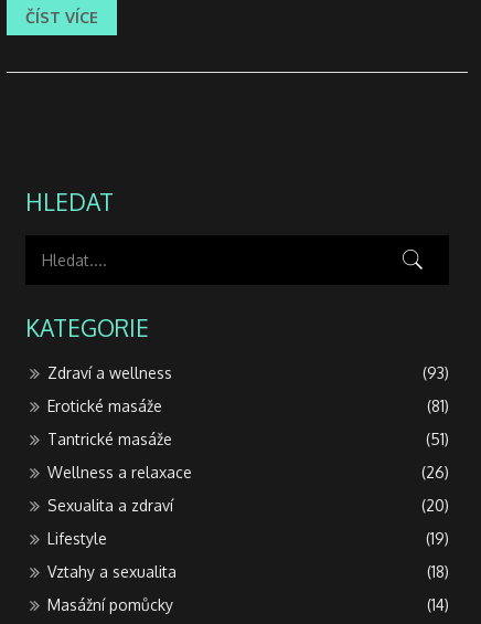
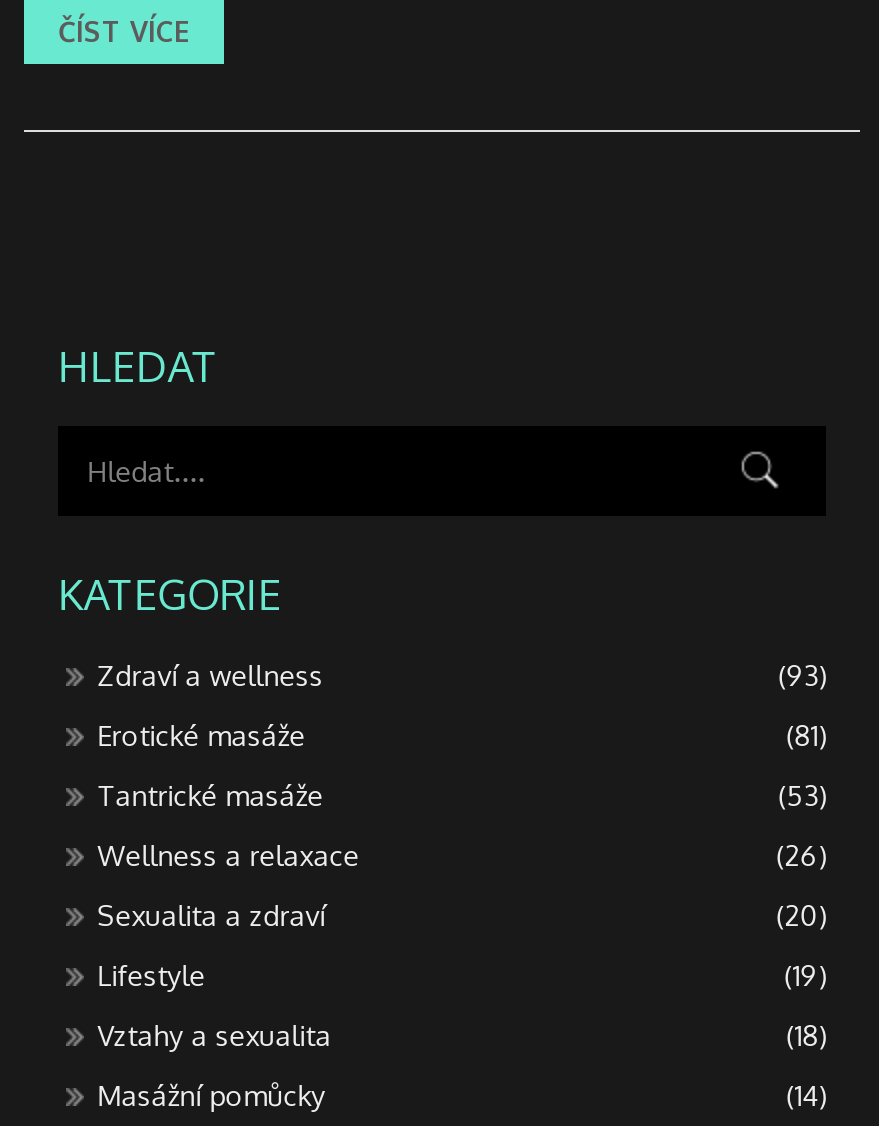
[426,429,449,448] (51) -> [779,777,827,811] (53)

